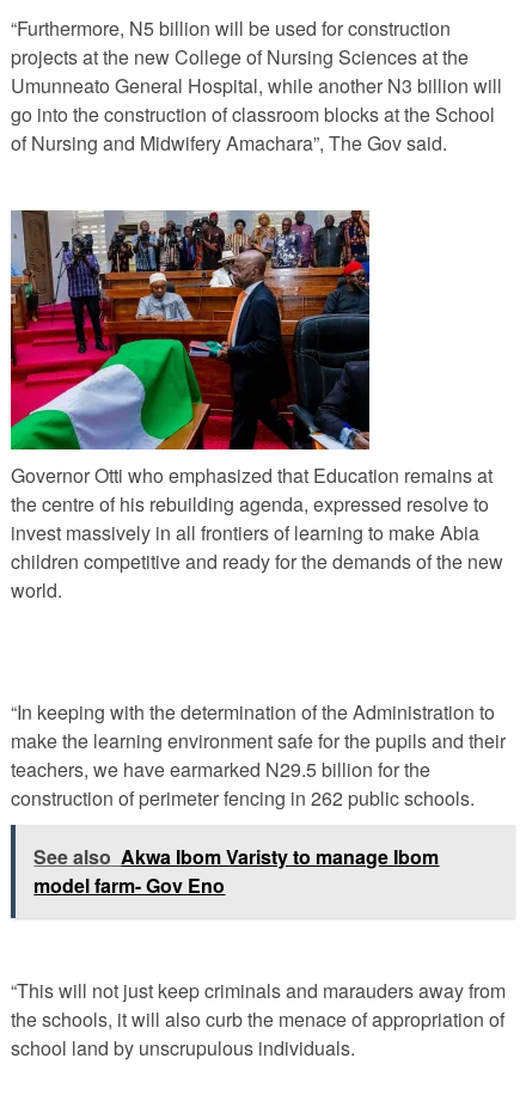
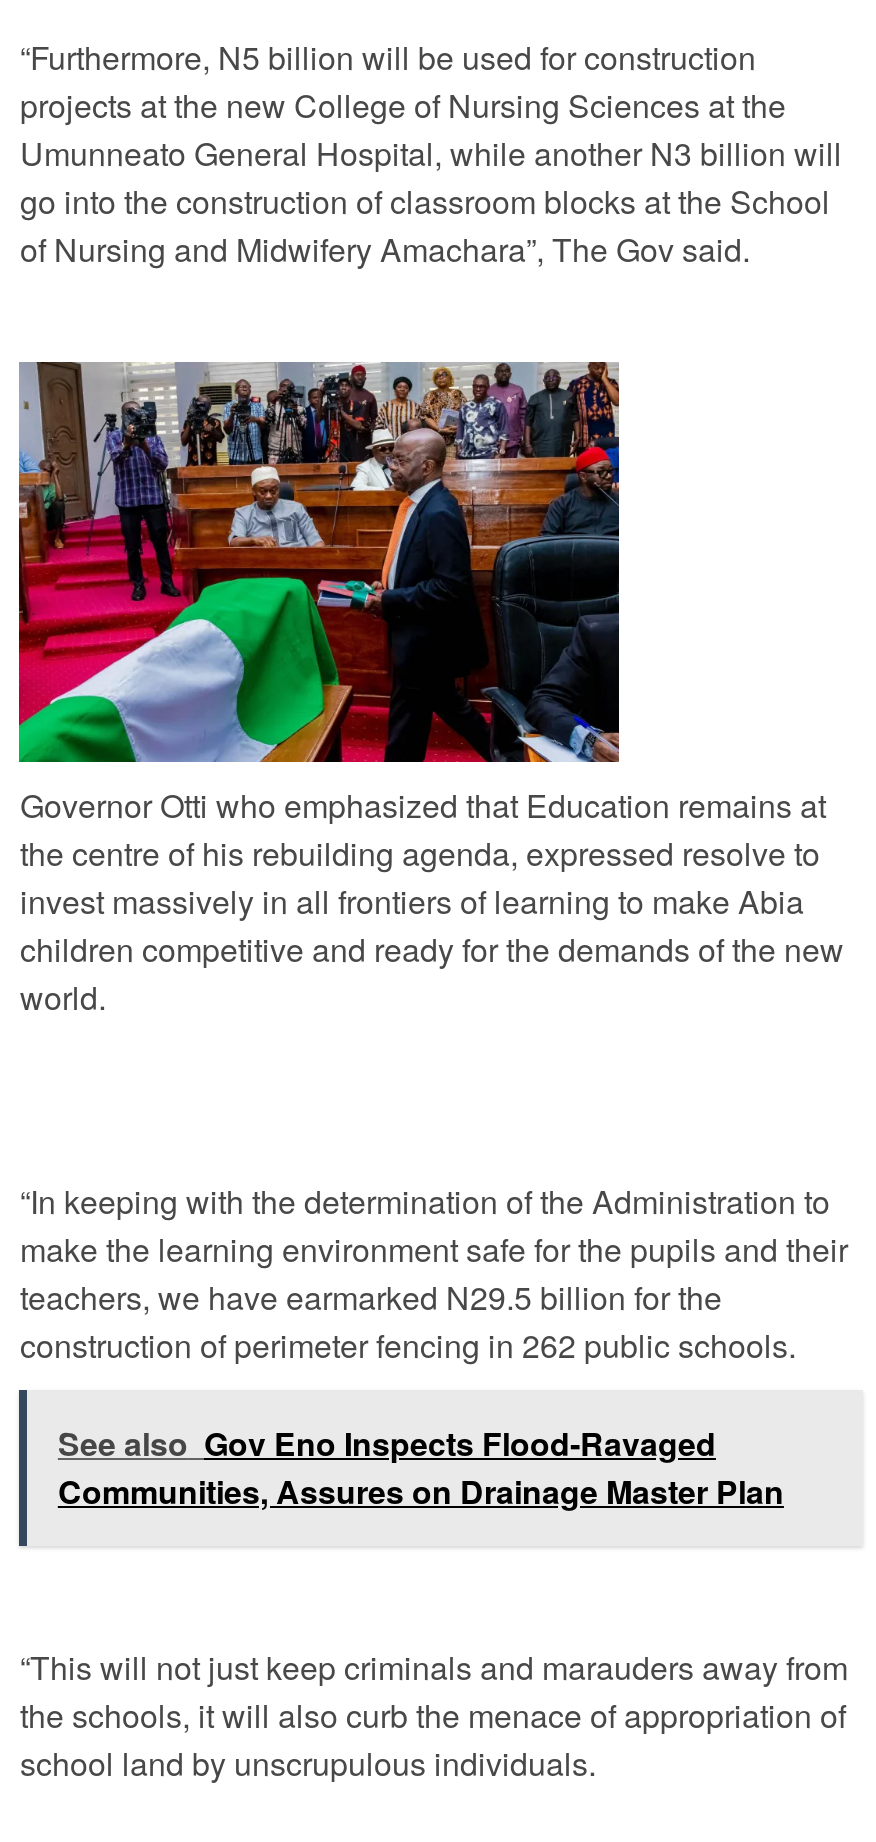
[34,843,439,899] See also Akwa Ibom Varisty to manage Ibom | model farm- Gov Eno -> [58,1420,784,1514] See also Gov Eno Inspects Flood-Ravaged | Communities, Assures on Drainage Master Plan

